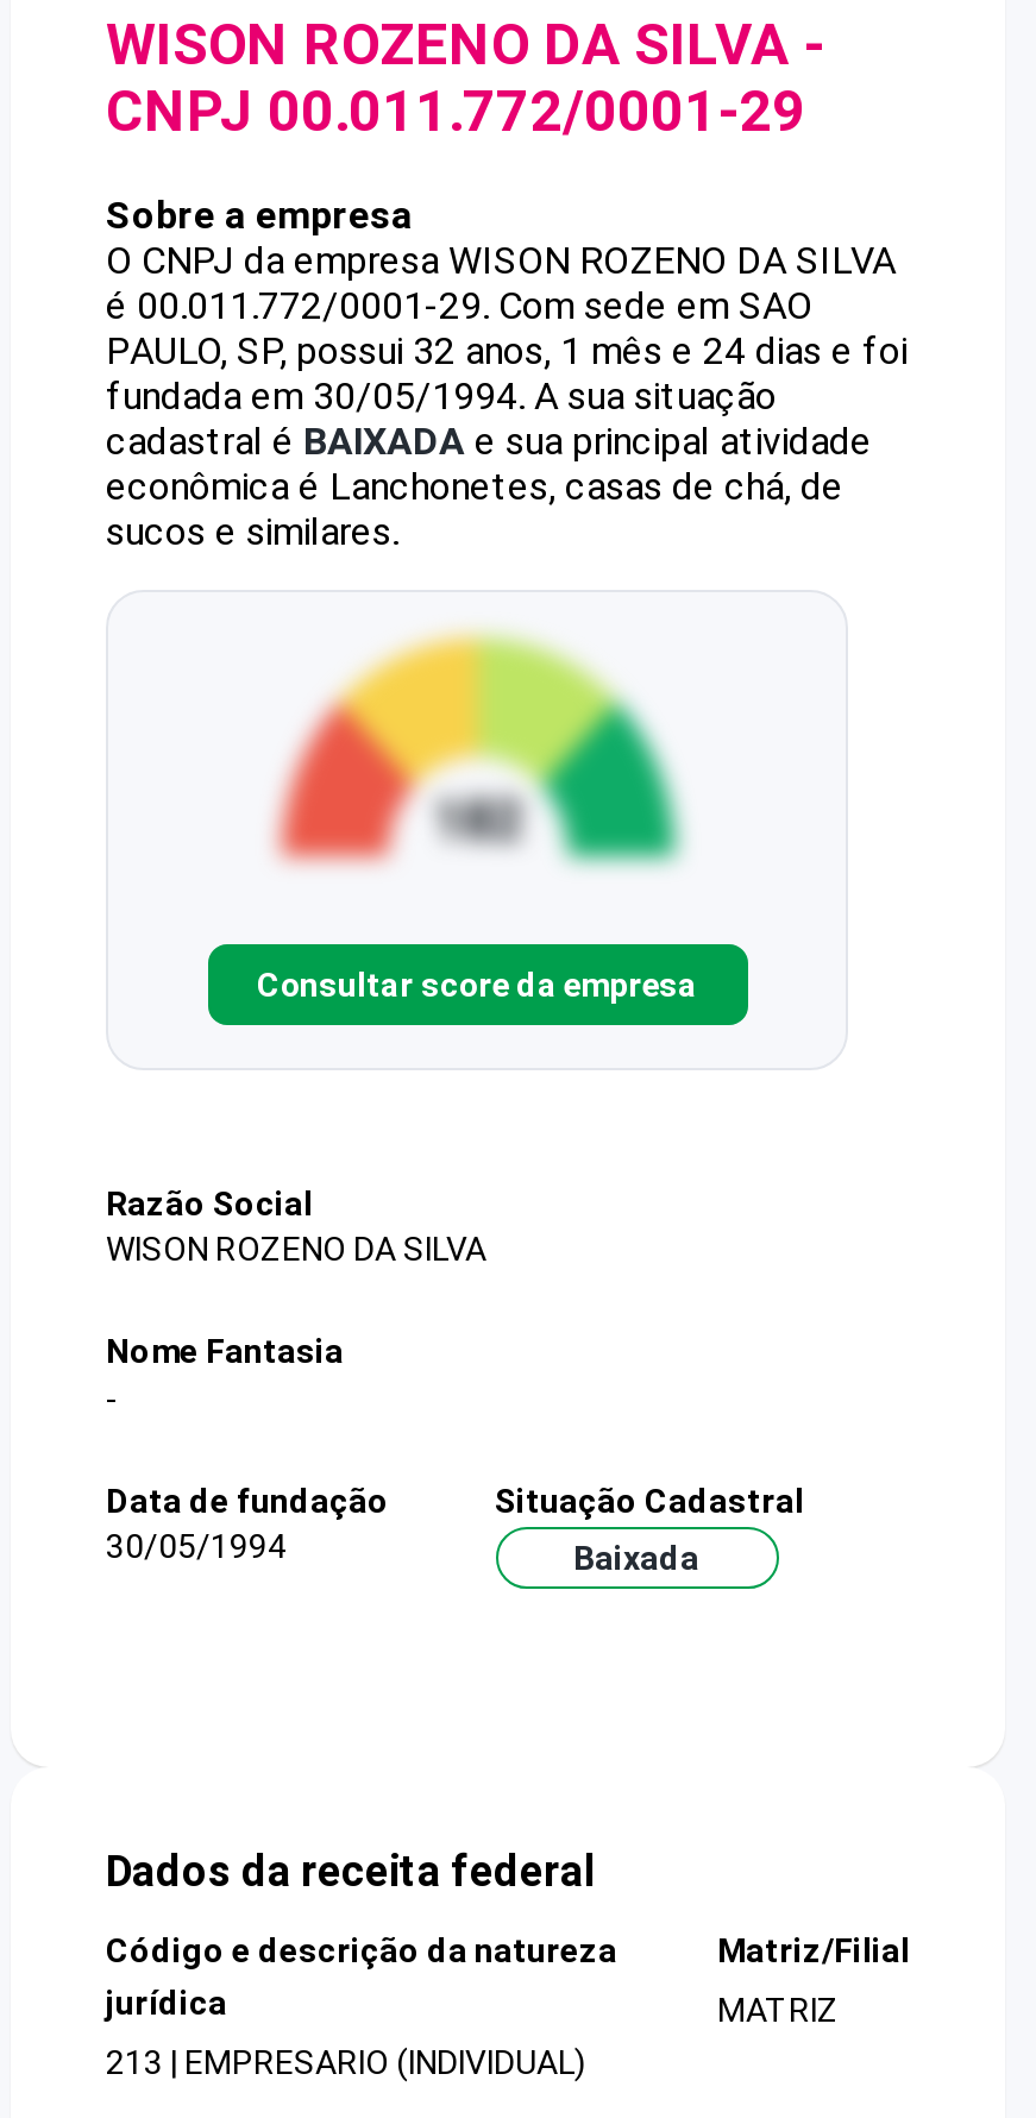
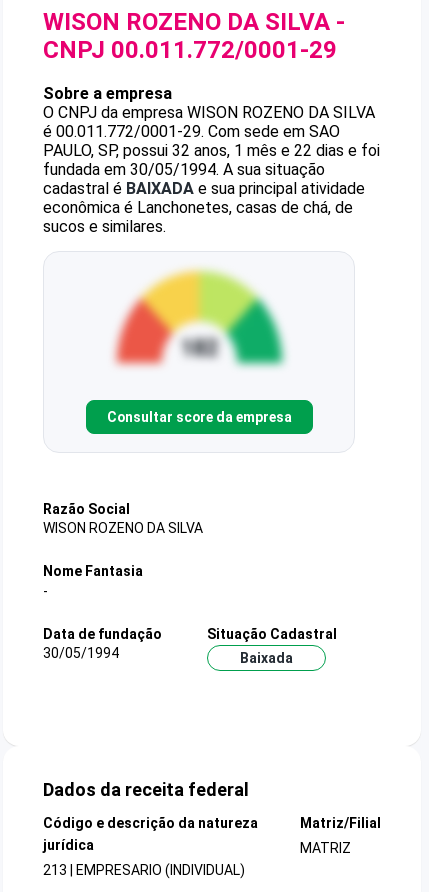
[106,328,908,373] PAULO, SP, possui 32 anos, 1 mês e 24 dias e foi -> [43,141,380,160] PAULO, SP, possui 32 anos, 1 mês e 22 dias e foi

